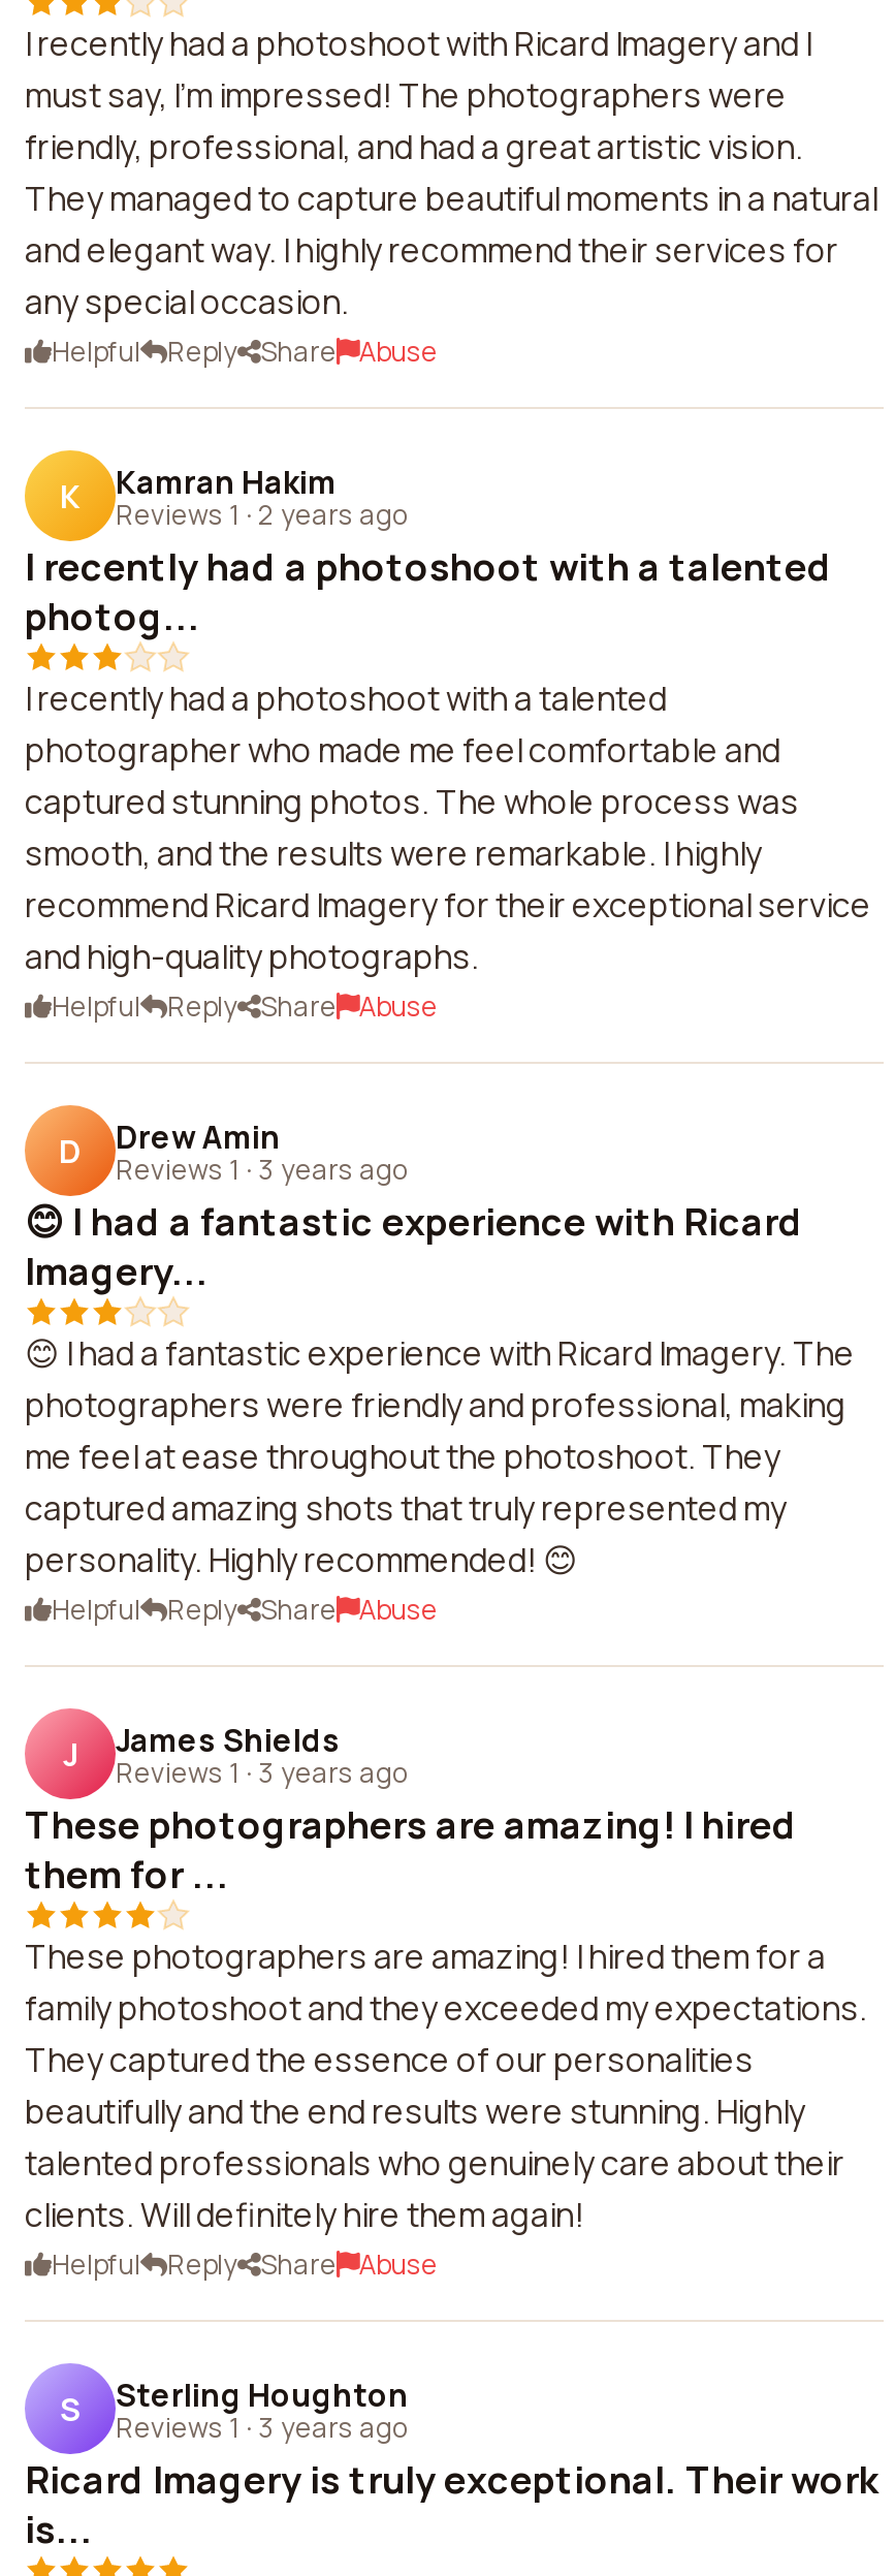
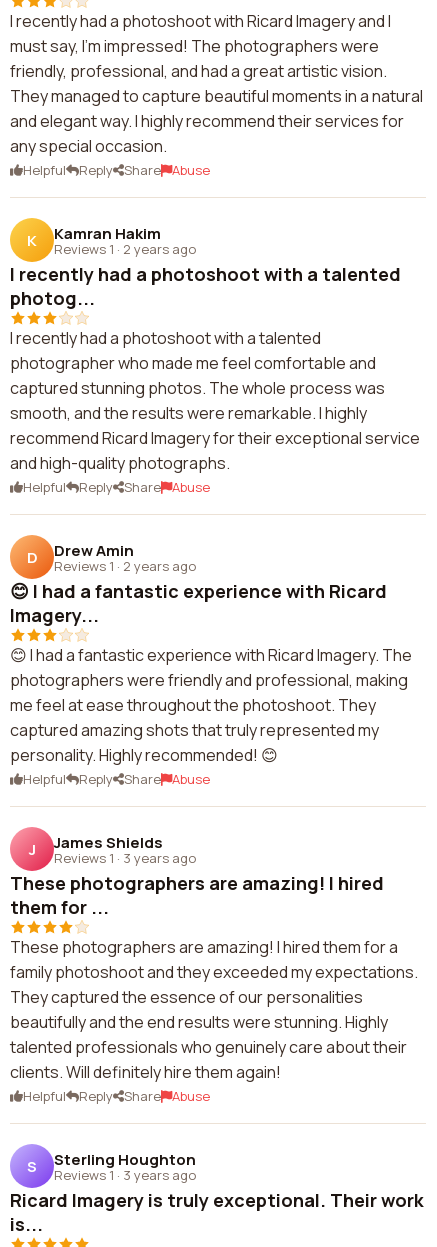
[116,1150,409,1187] Reviews 1·3 years ago -> [54,556,196,574] Reviews 1·2 years ago

